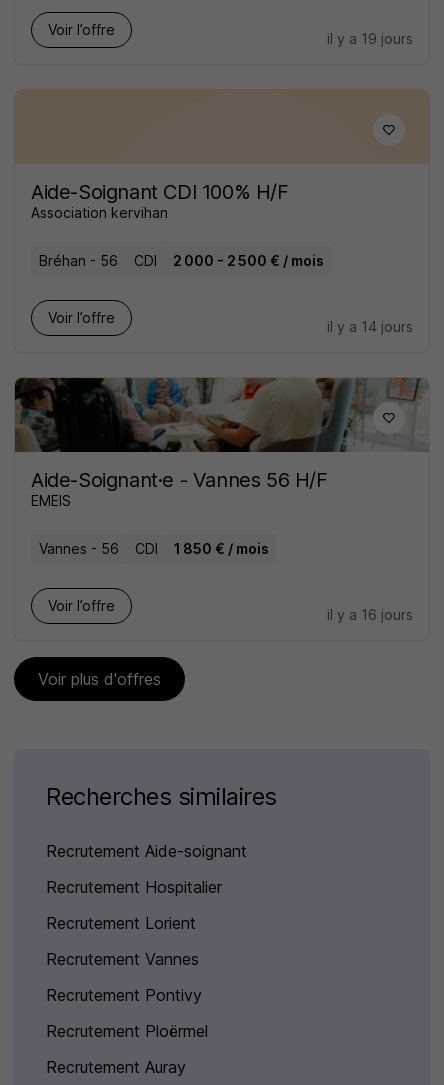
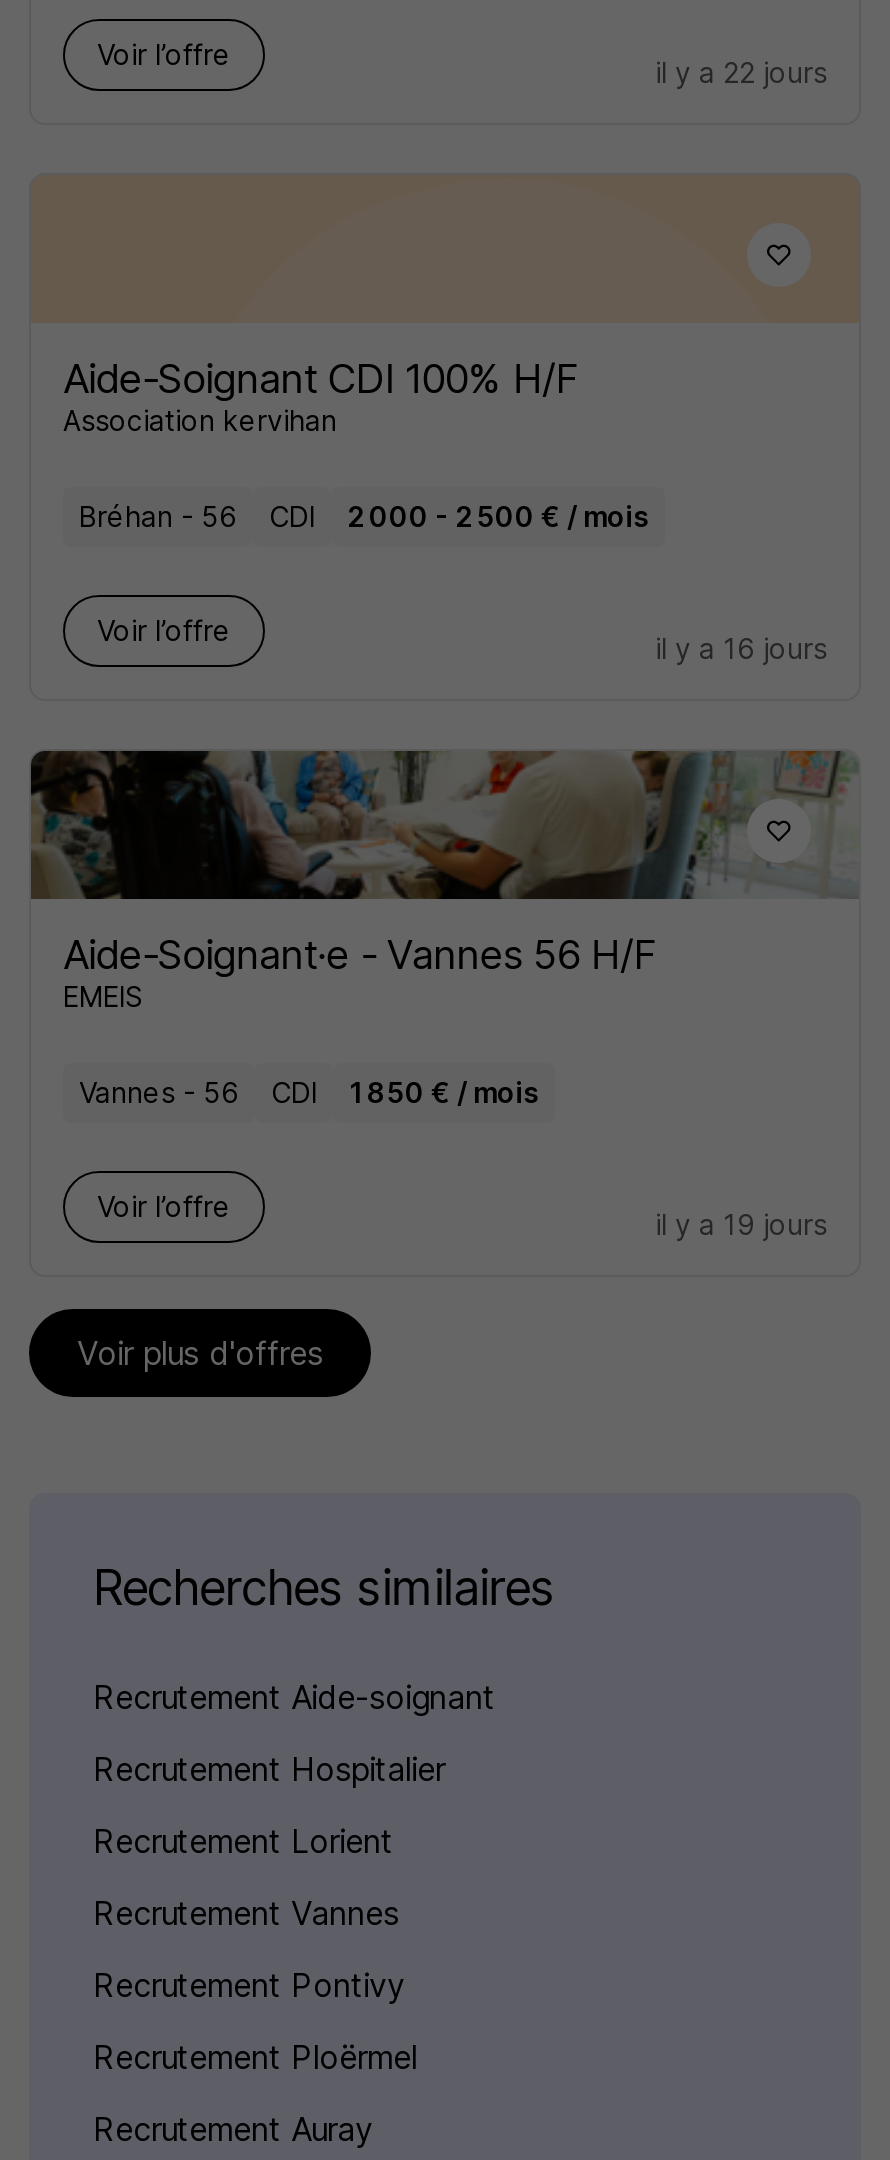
[327,30,413,47] il y a 19 jours -> [655,55,827,89] il y a 22 jours
[327,318,413,335] il y a 14 jours -> [655,631,827,665] il y a 16 jours
[327,606,413,623] il y a 16 jours -> [655,1207,827,1241] il y a 19 jours

